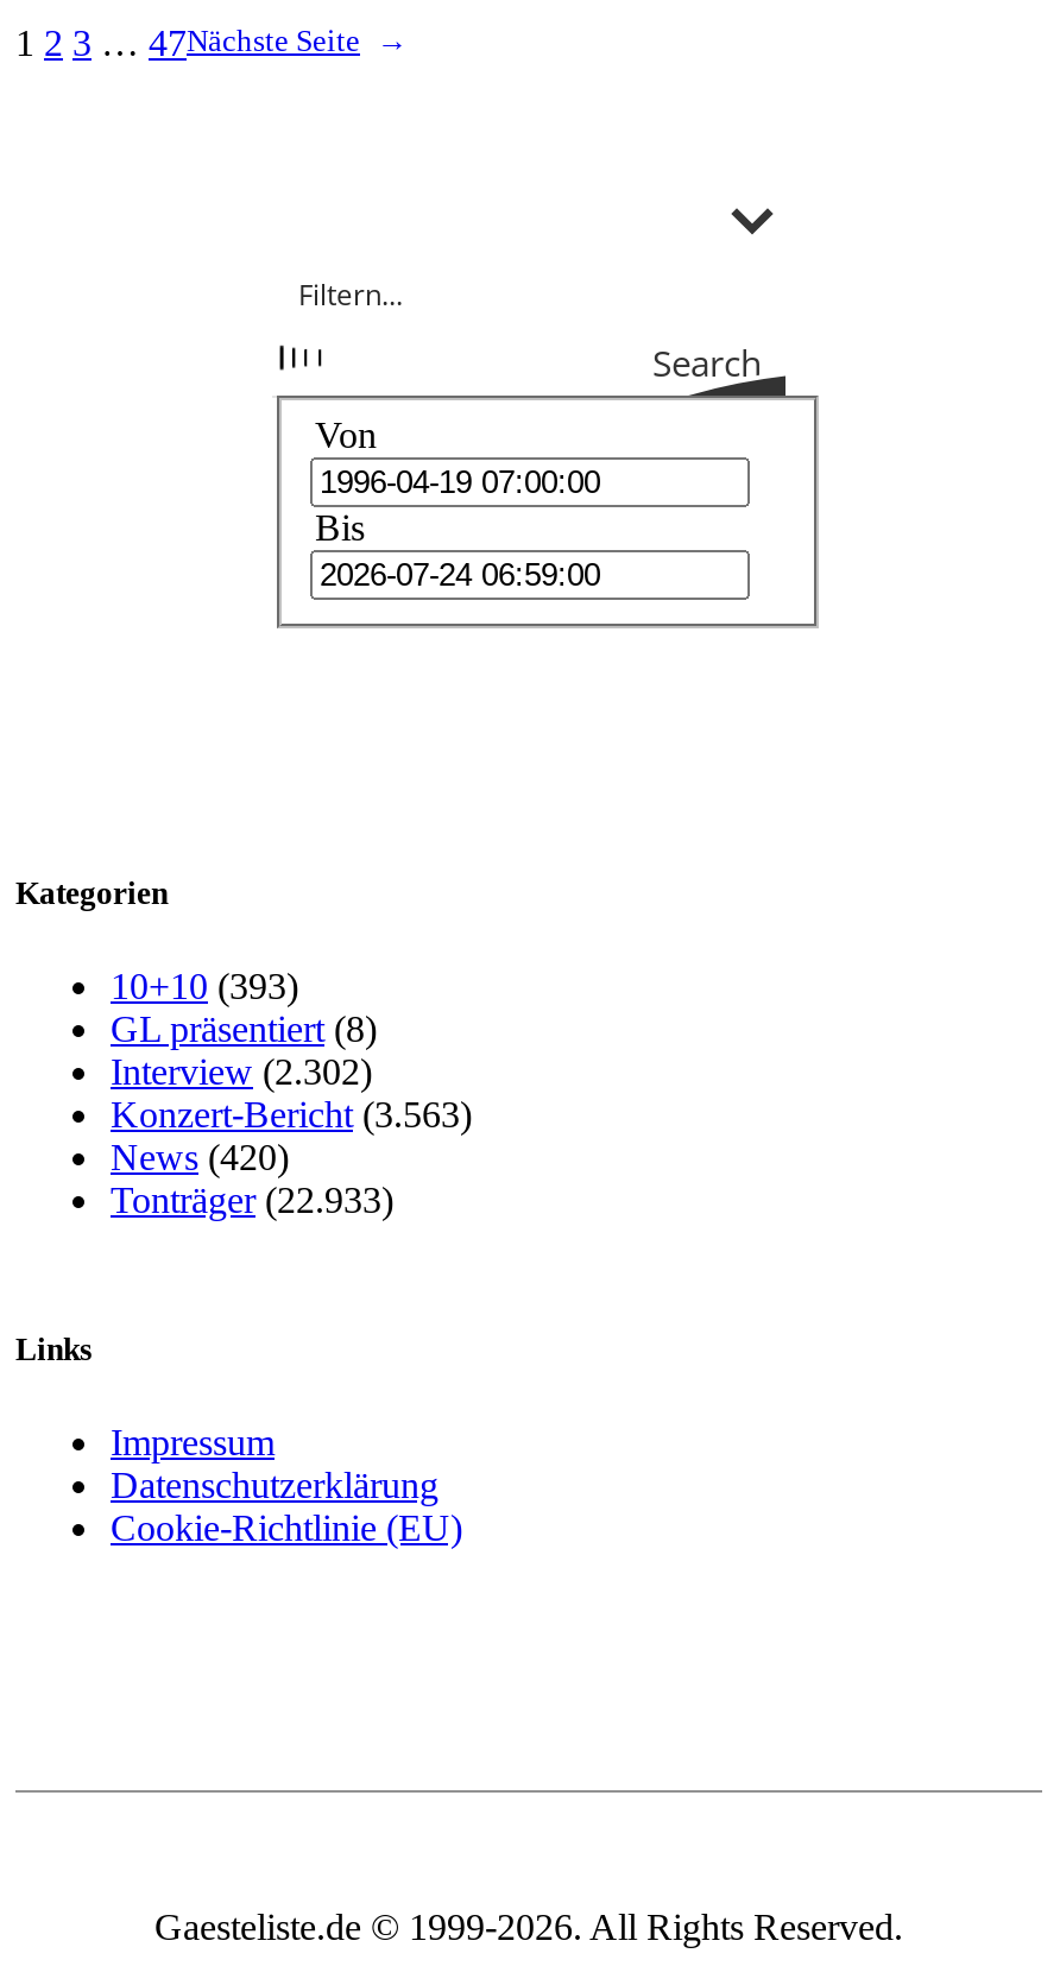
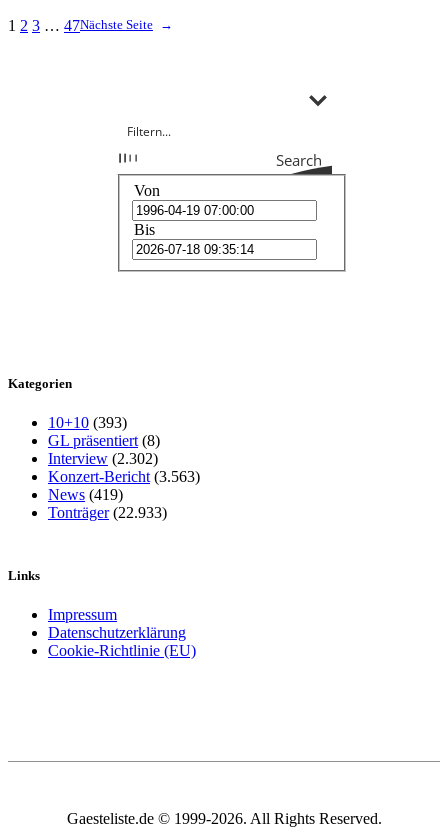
[111,1136,289,1177] News (420) -> [48,486,123,503] News (419)

